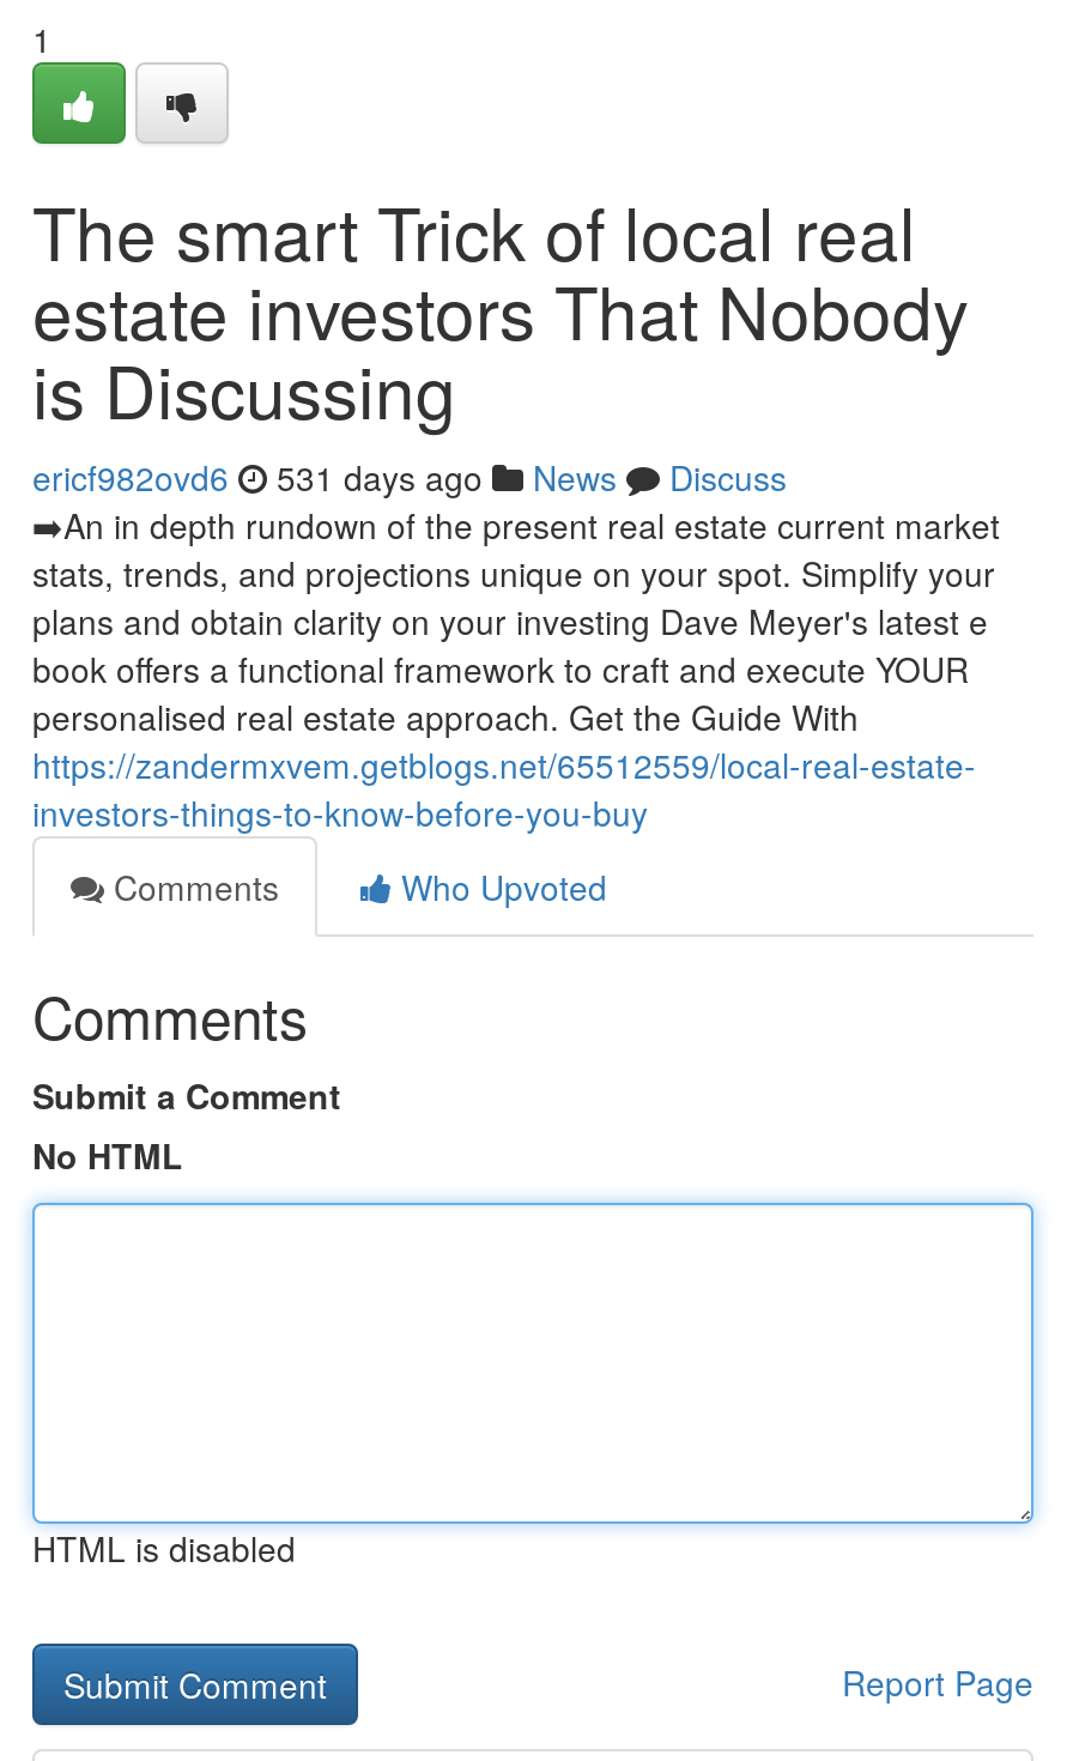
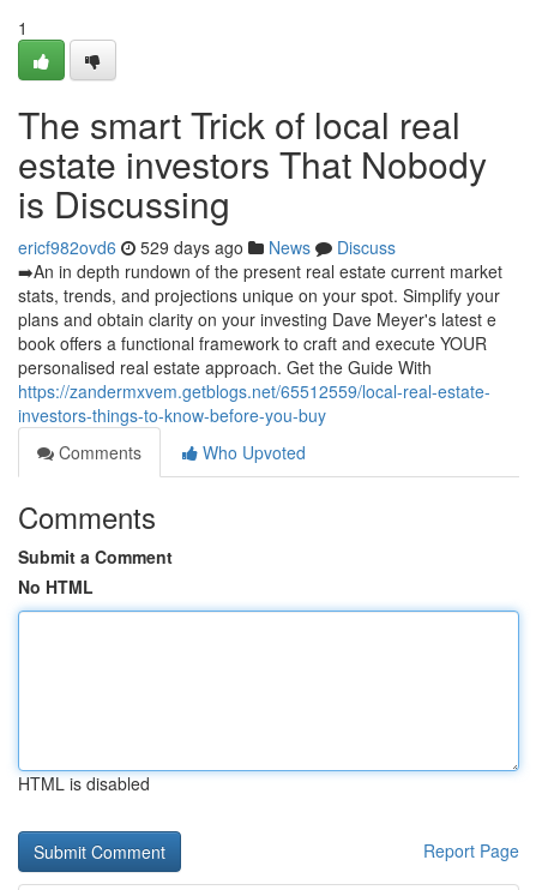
[32,453,787,501] ericf982ovd6 531 days ago News Discuss -> [18,235,396,259] ericf982ovd6 529 days ago News Discuss

